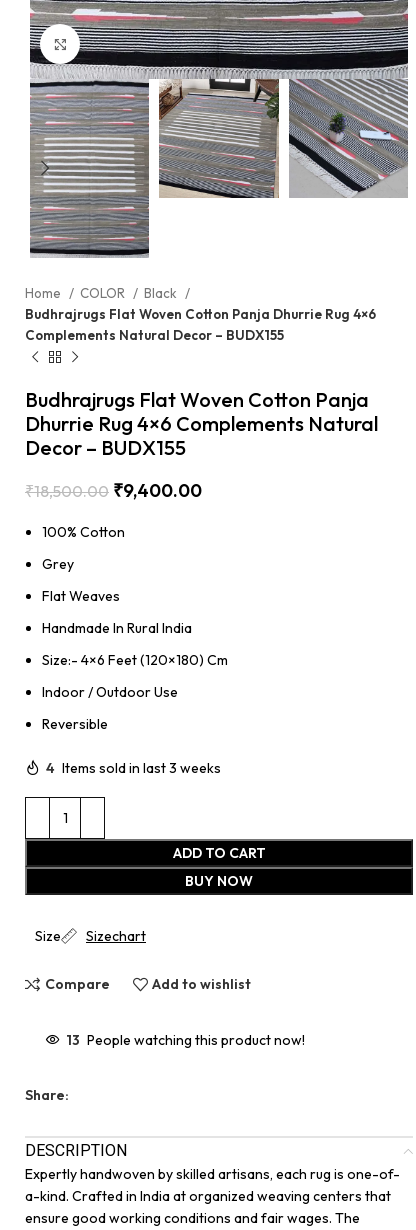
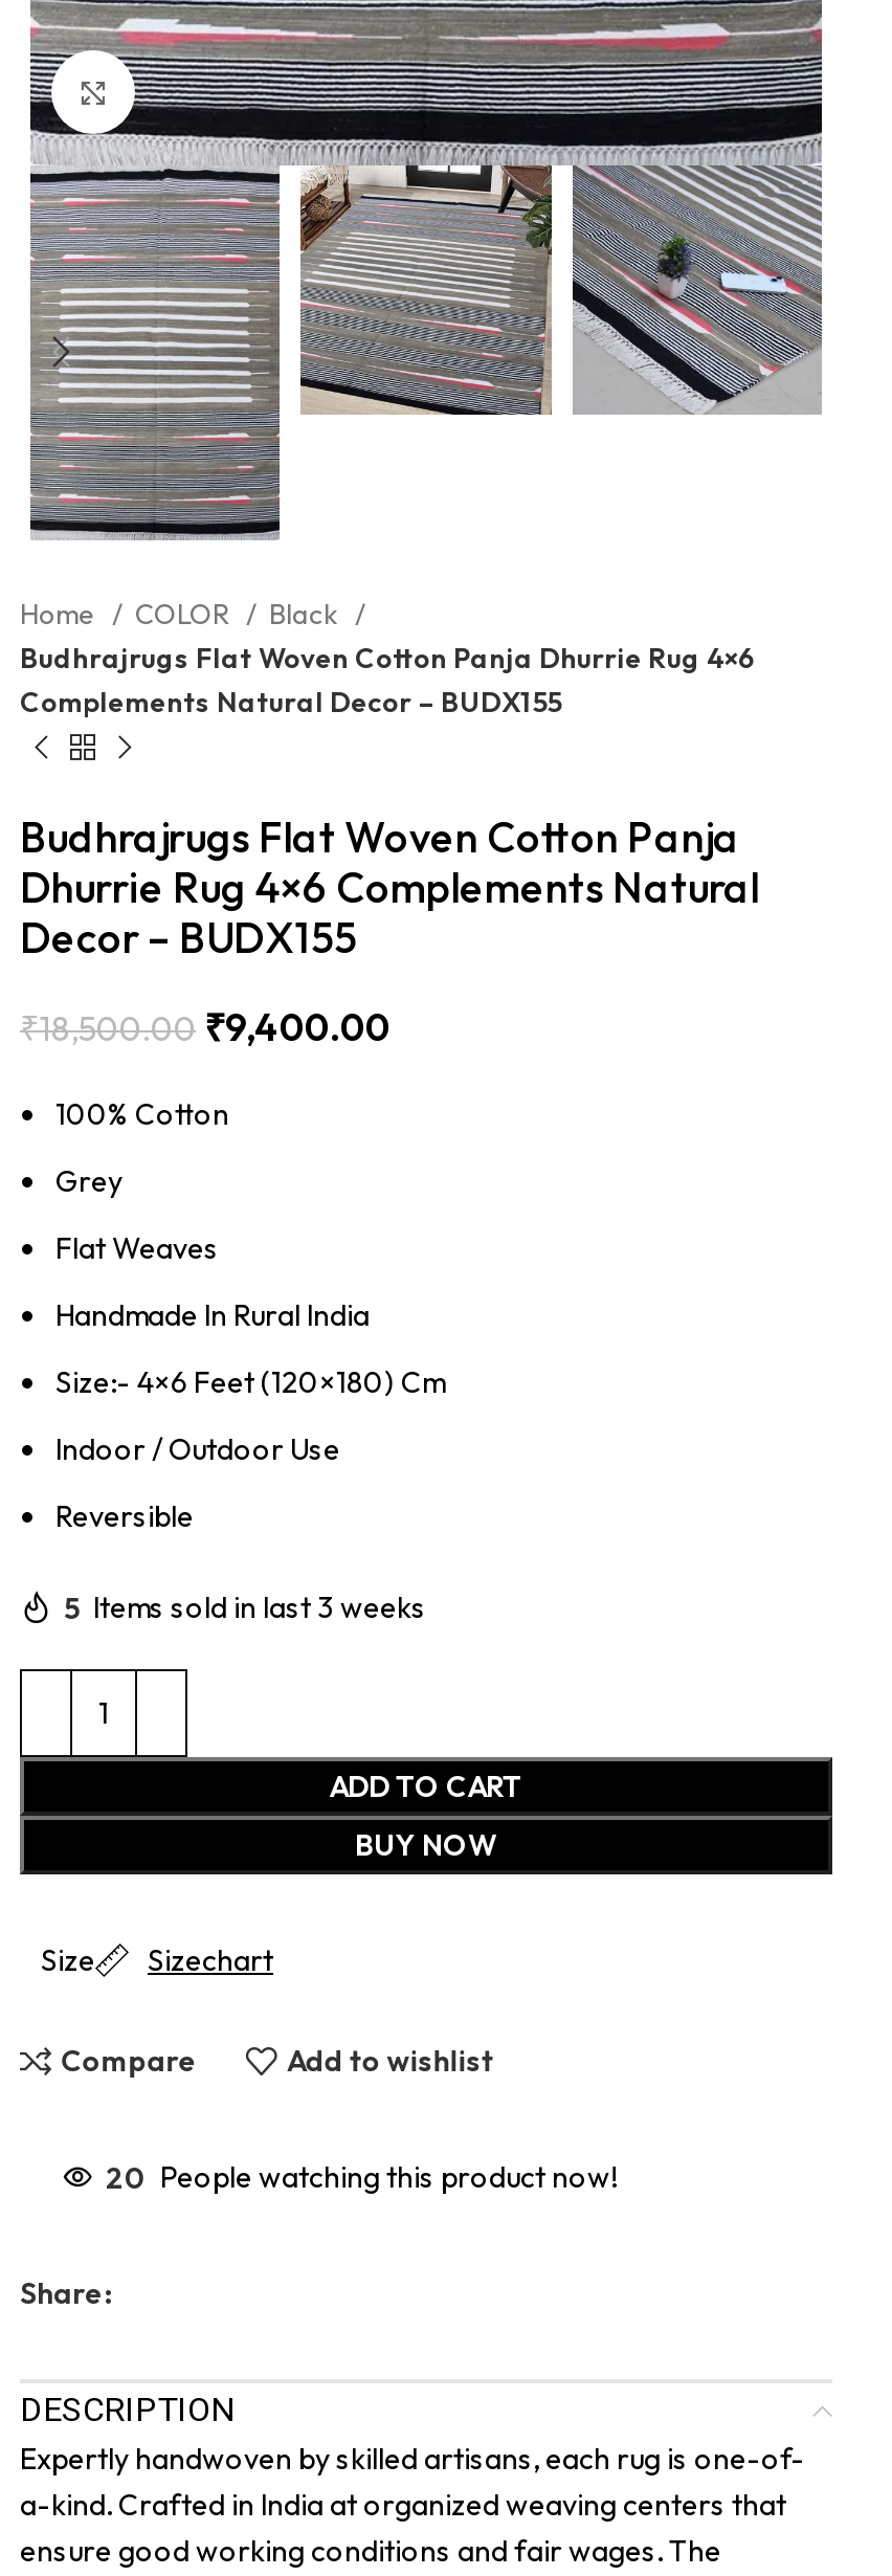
[46,759,221,777] 4 Items sold in last 3 weeks -> [64,1589,426,1627] 5 Items sold in last 3 weeks
[66,1031,305,1049] 13 People watching this product now! -> [106,2159,617,2196] 20 People watching this product now!

